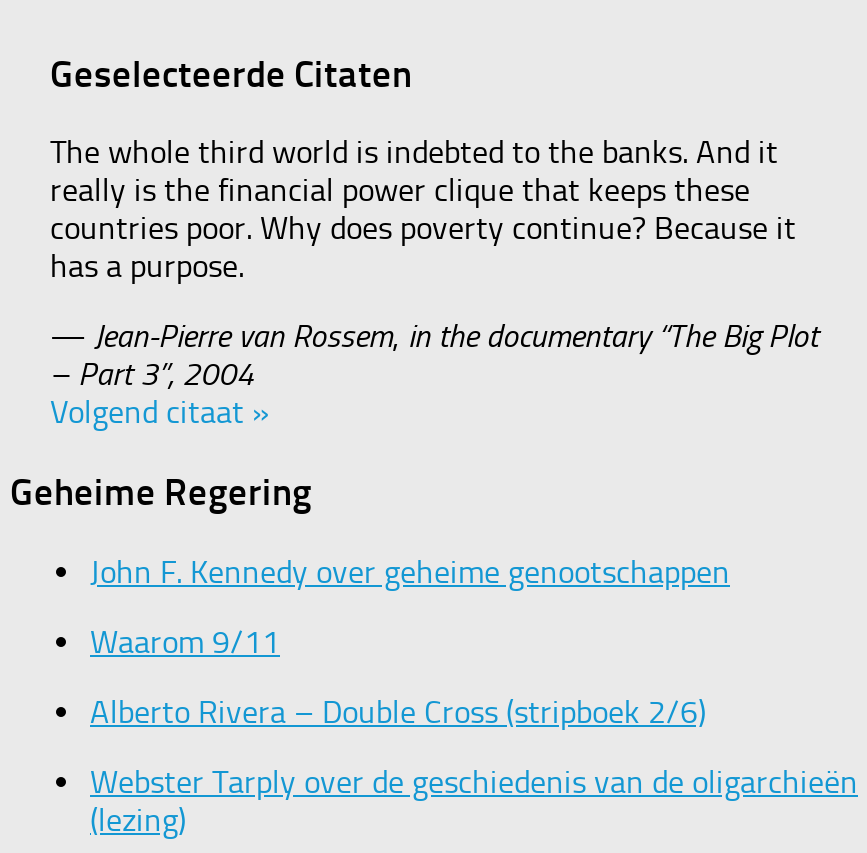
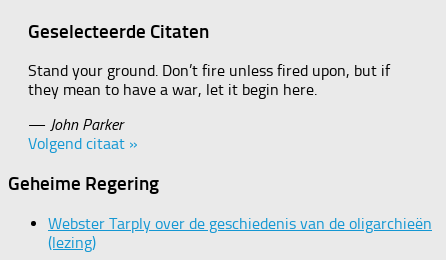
[50,134,796,286] The whole third world is indebted to the banks. And it | really is the financial power clique that keeps these | countries poor. Why does poverty continue? Because it | has a purpose. -> [28,61,390,99] Stand your ground. Don’t fire unless fired upon, but if | they mean to have a war, let it begin here.
[50,318,818,394] — Jean-Pierre van Rossem, in the documentary “The Big Plot | – Part 3”, 2004 -> [28,115,123,134] — John Parker
[90,553,730,731] John F. Kennedy over geheime genootschappen | Waarom 9/11 | Alberto Rivera – Double Cross (stripboek 2/6) -> none

